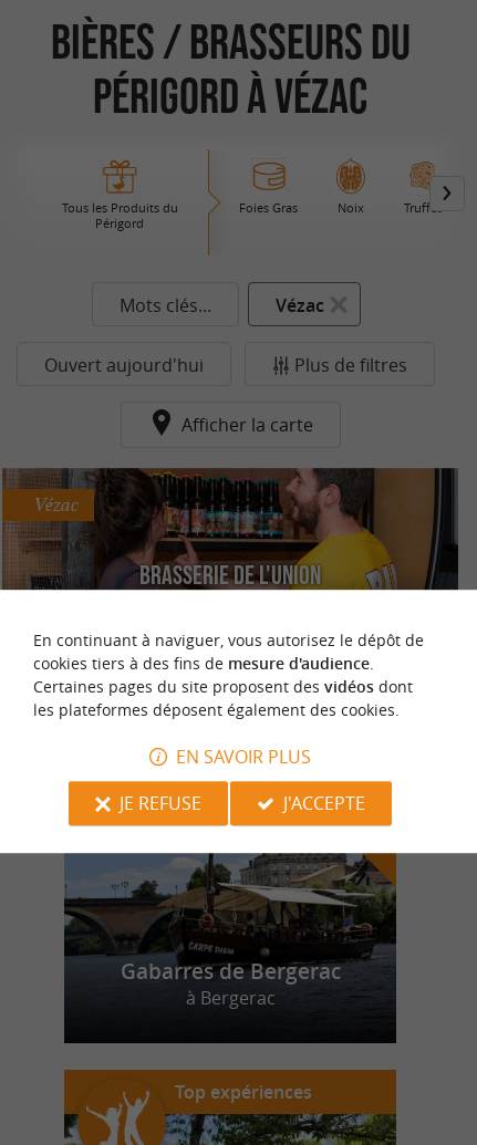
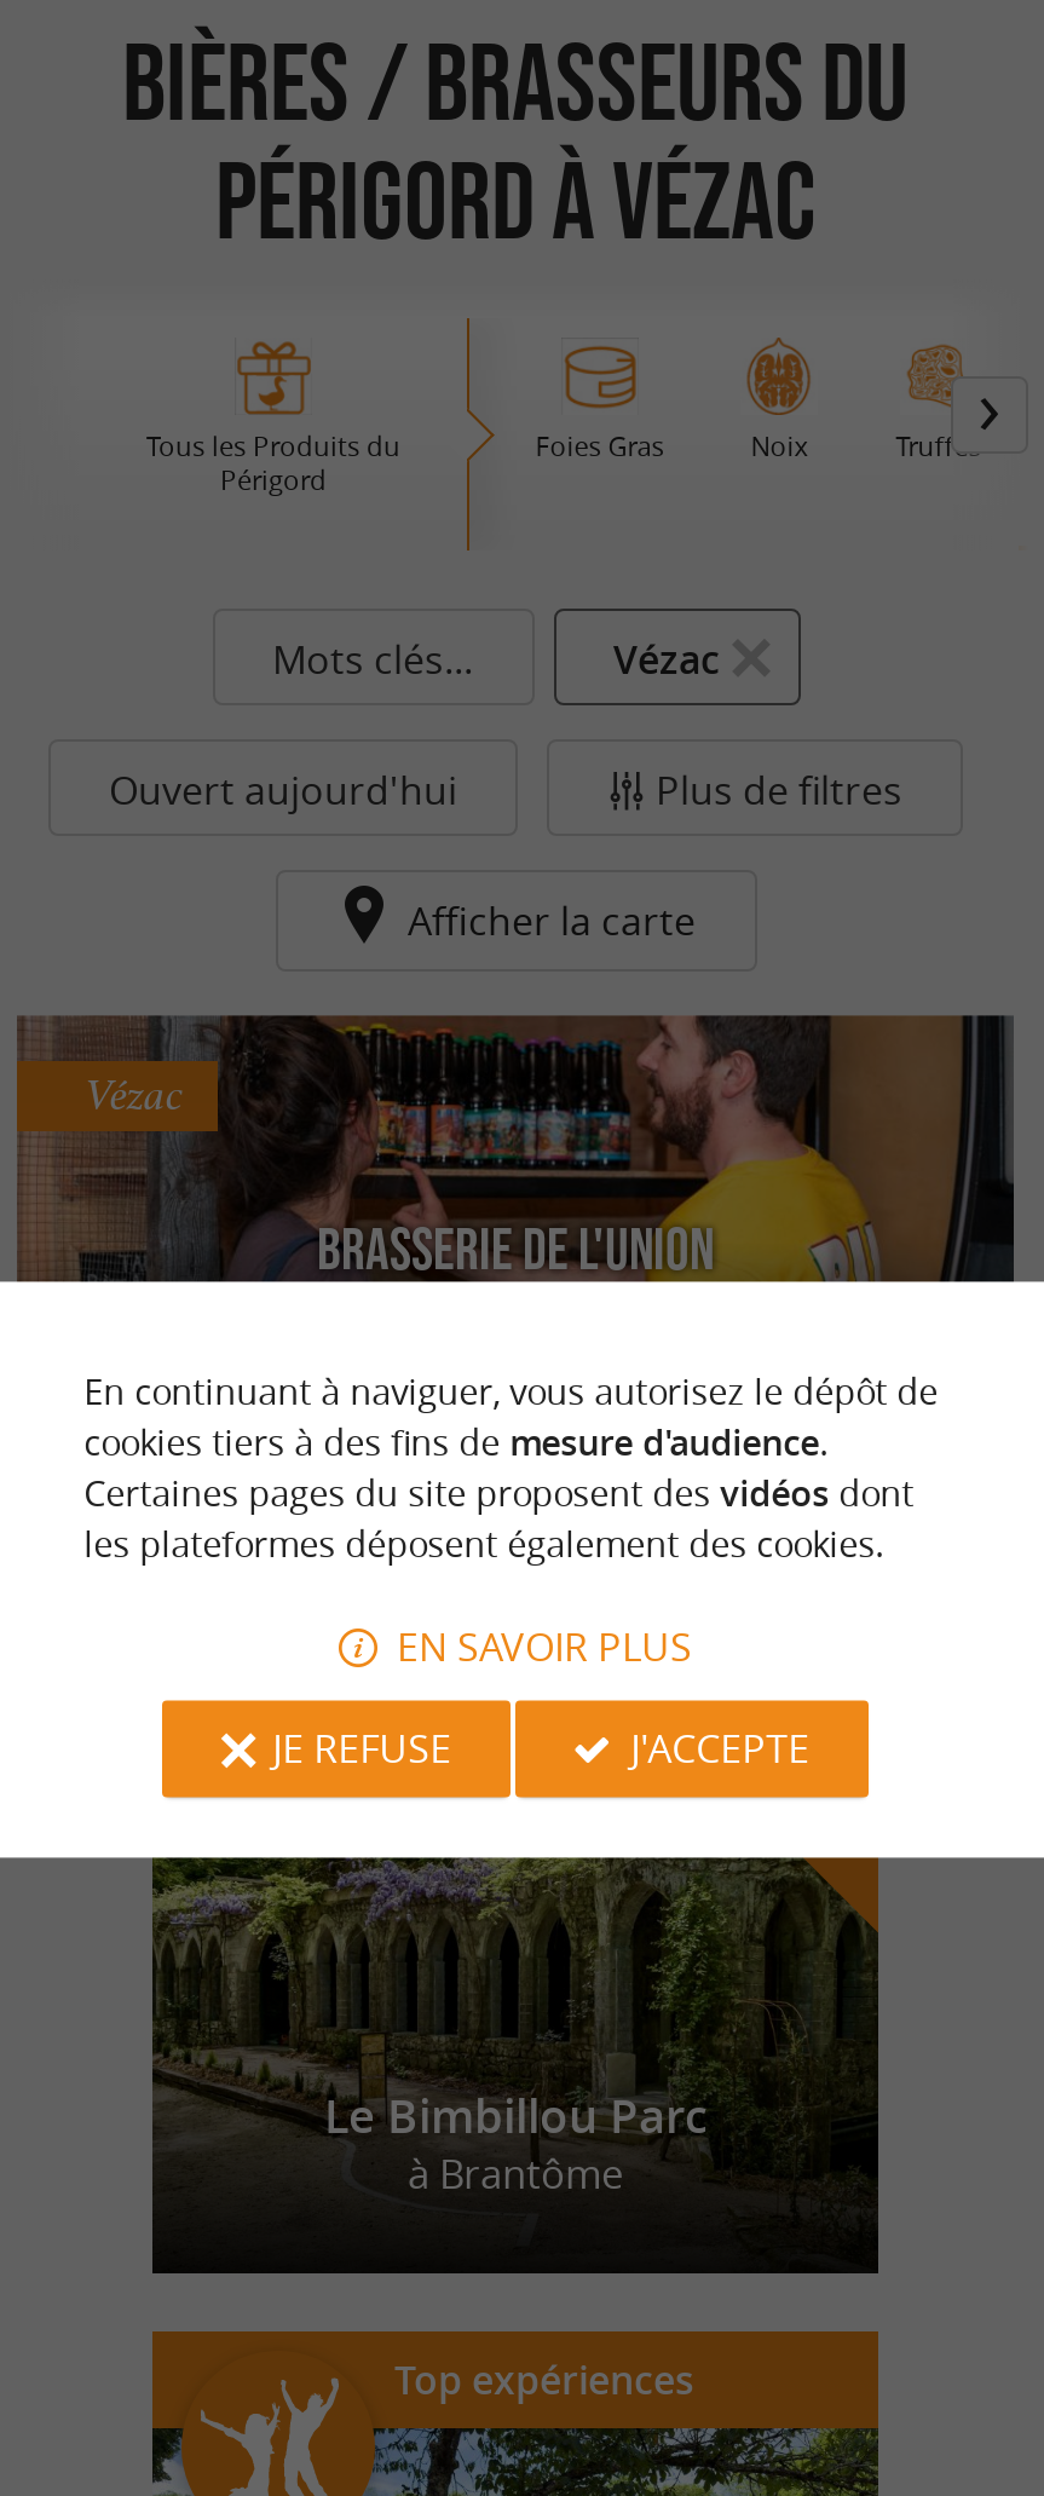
[65,853,394,1010] [image] | Gabarres de Bergerac | à Bergerac -> [152,1857,876,2200] [image] | Le Bimbillou Parc | à Brantôme

